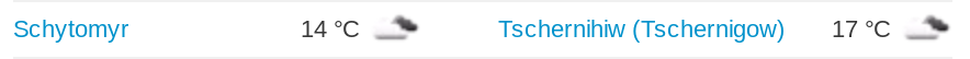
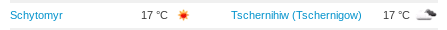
[301,15,366,42] 14 °C -> [141,9,171,21] 17 °C

